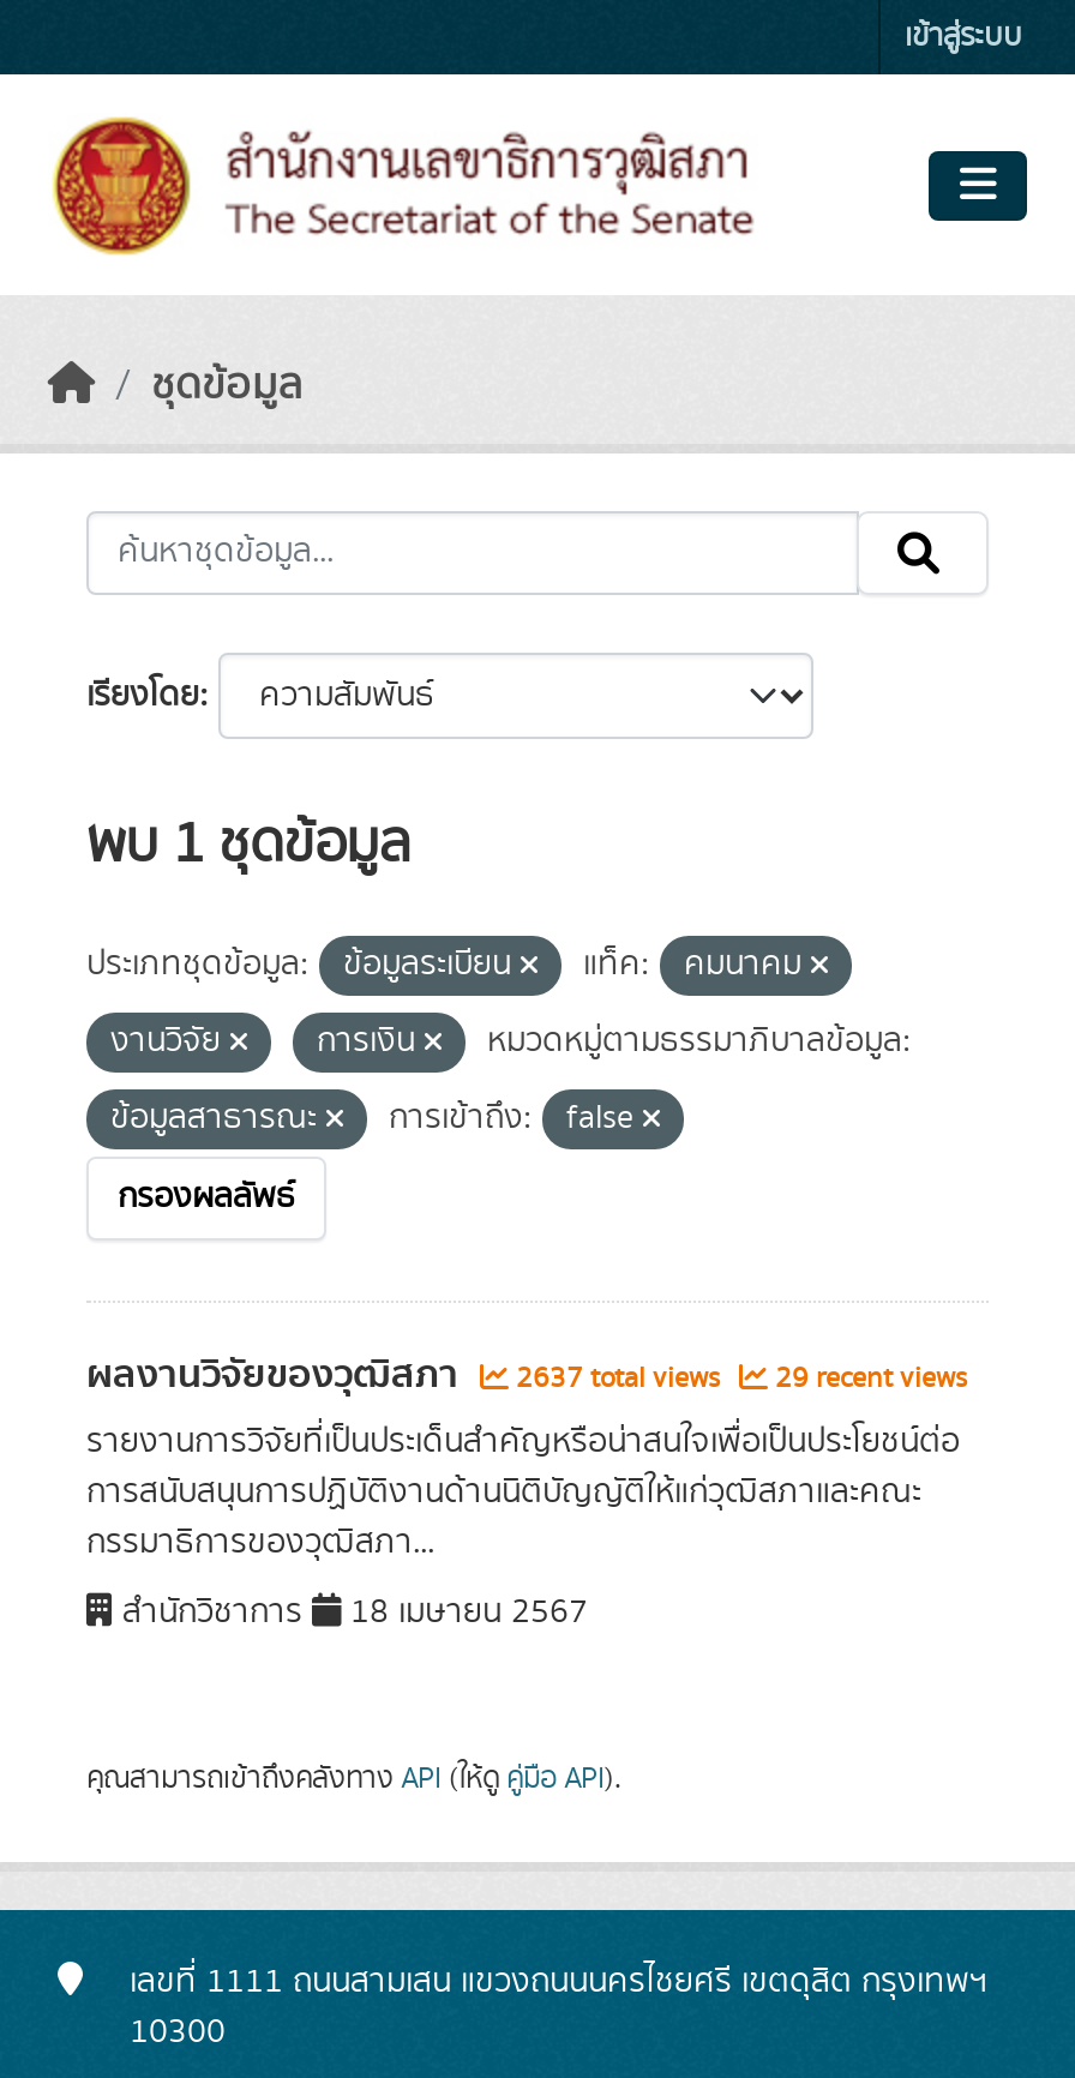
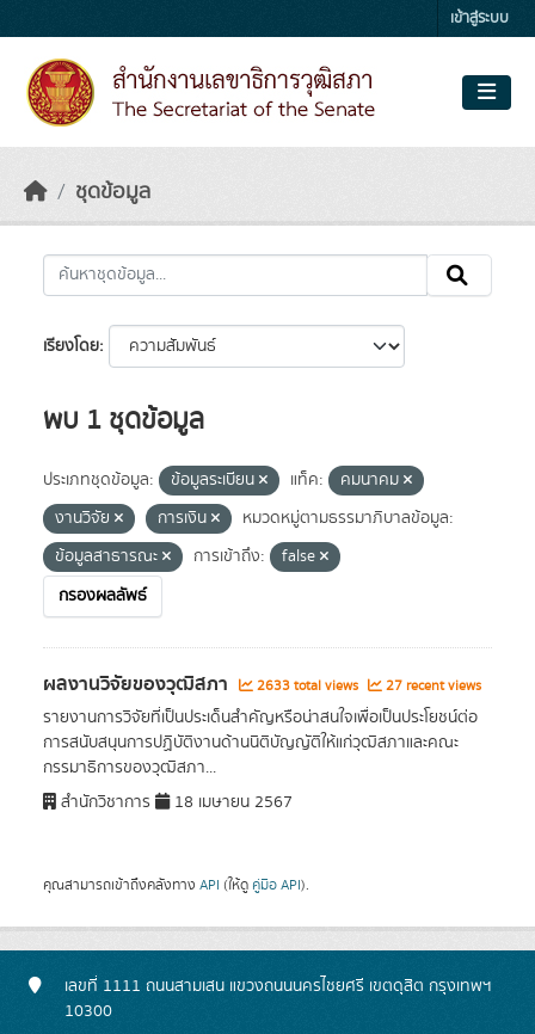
[509,1358,727,1399] 2637 total views -> [253,676,362,696] 2633 total views
[768,1358,967,1399] 29 recent views -> [382,676,481,696] 27 recent views

